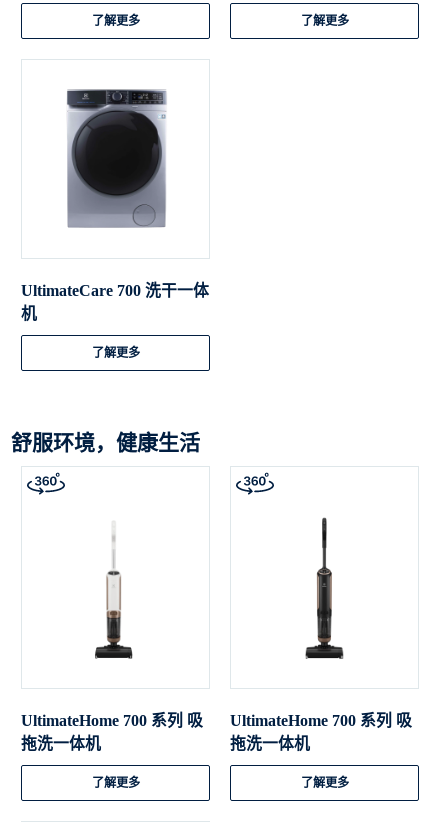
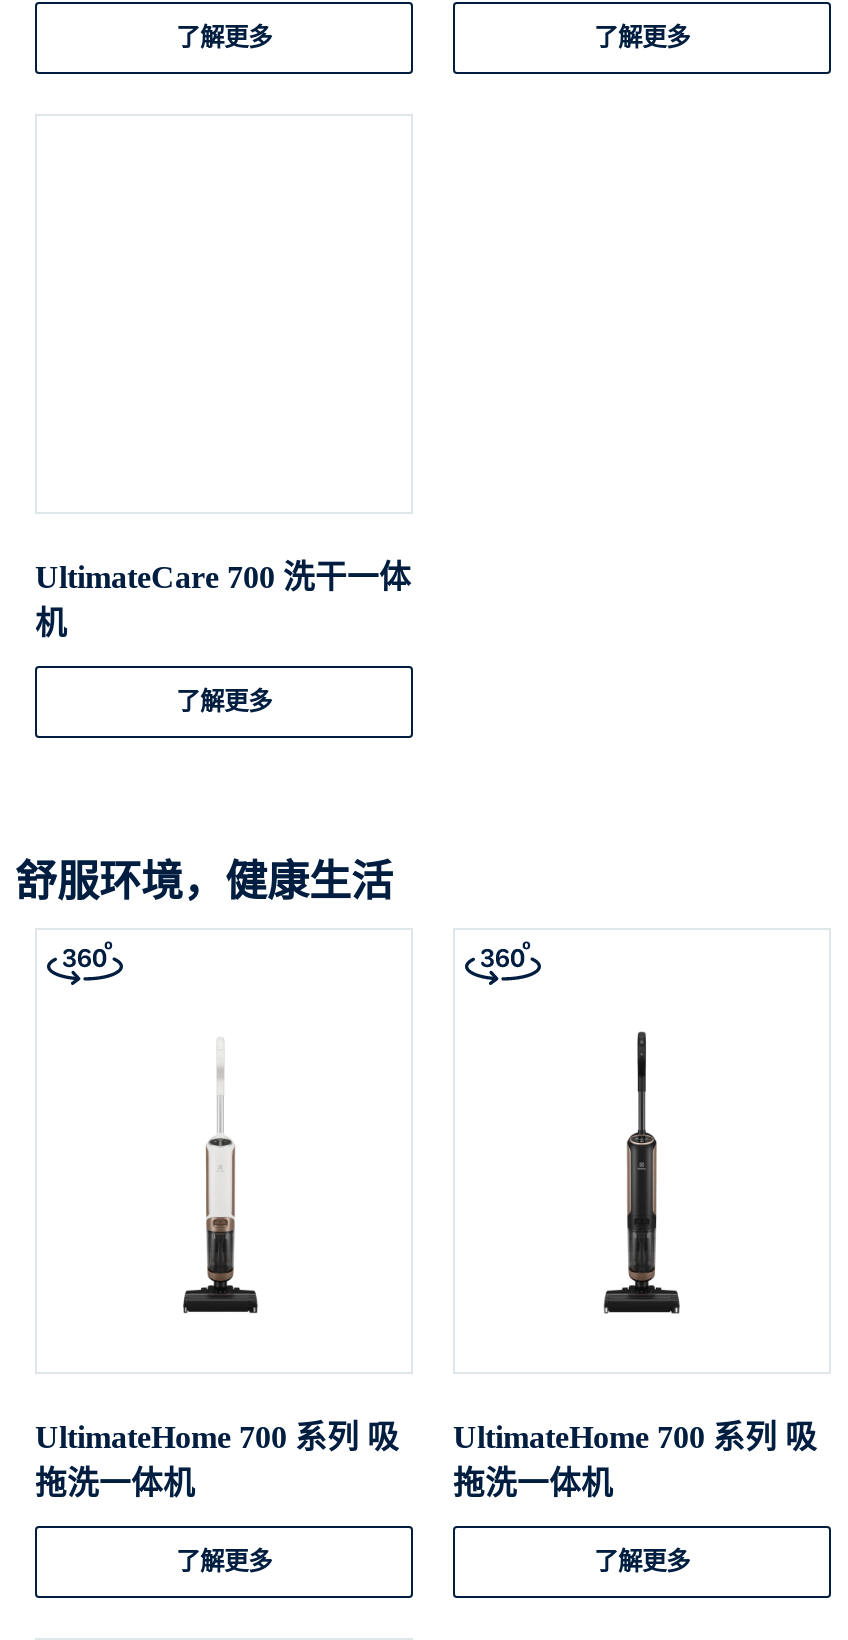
[66,88,167,228] [image] -> none

